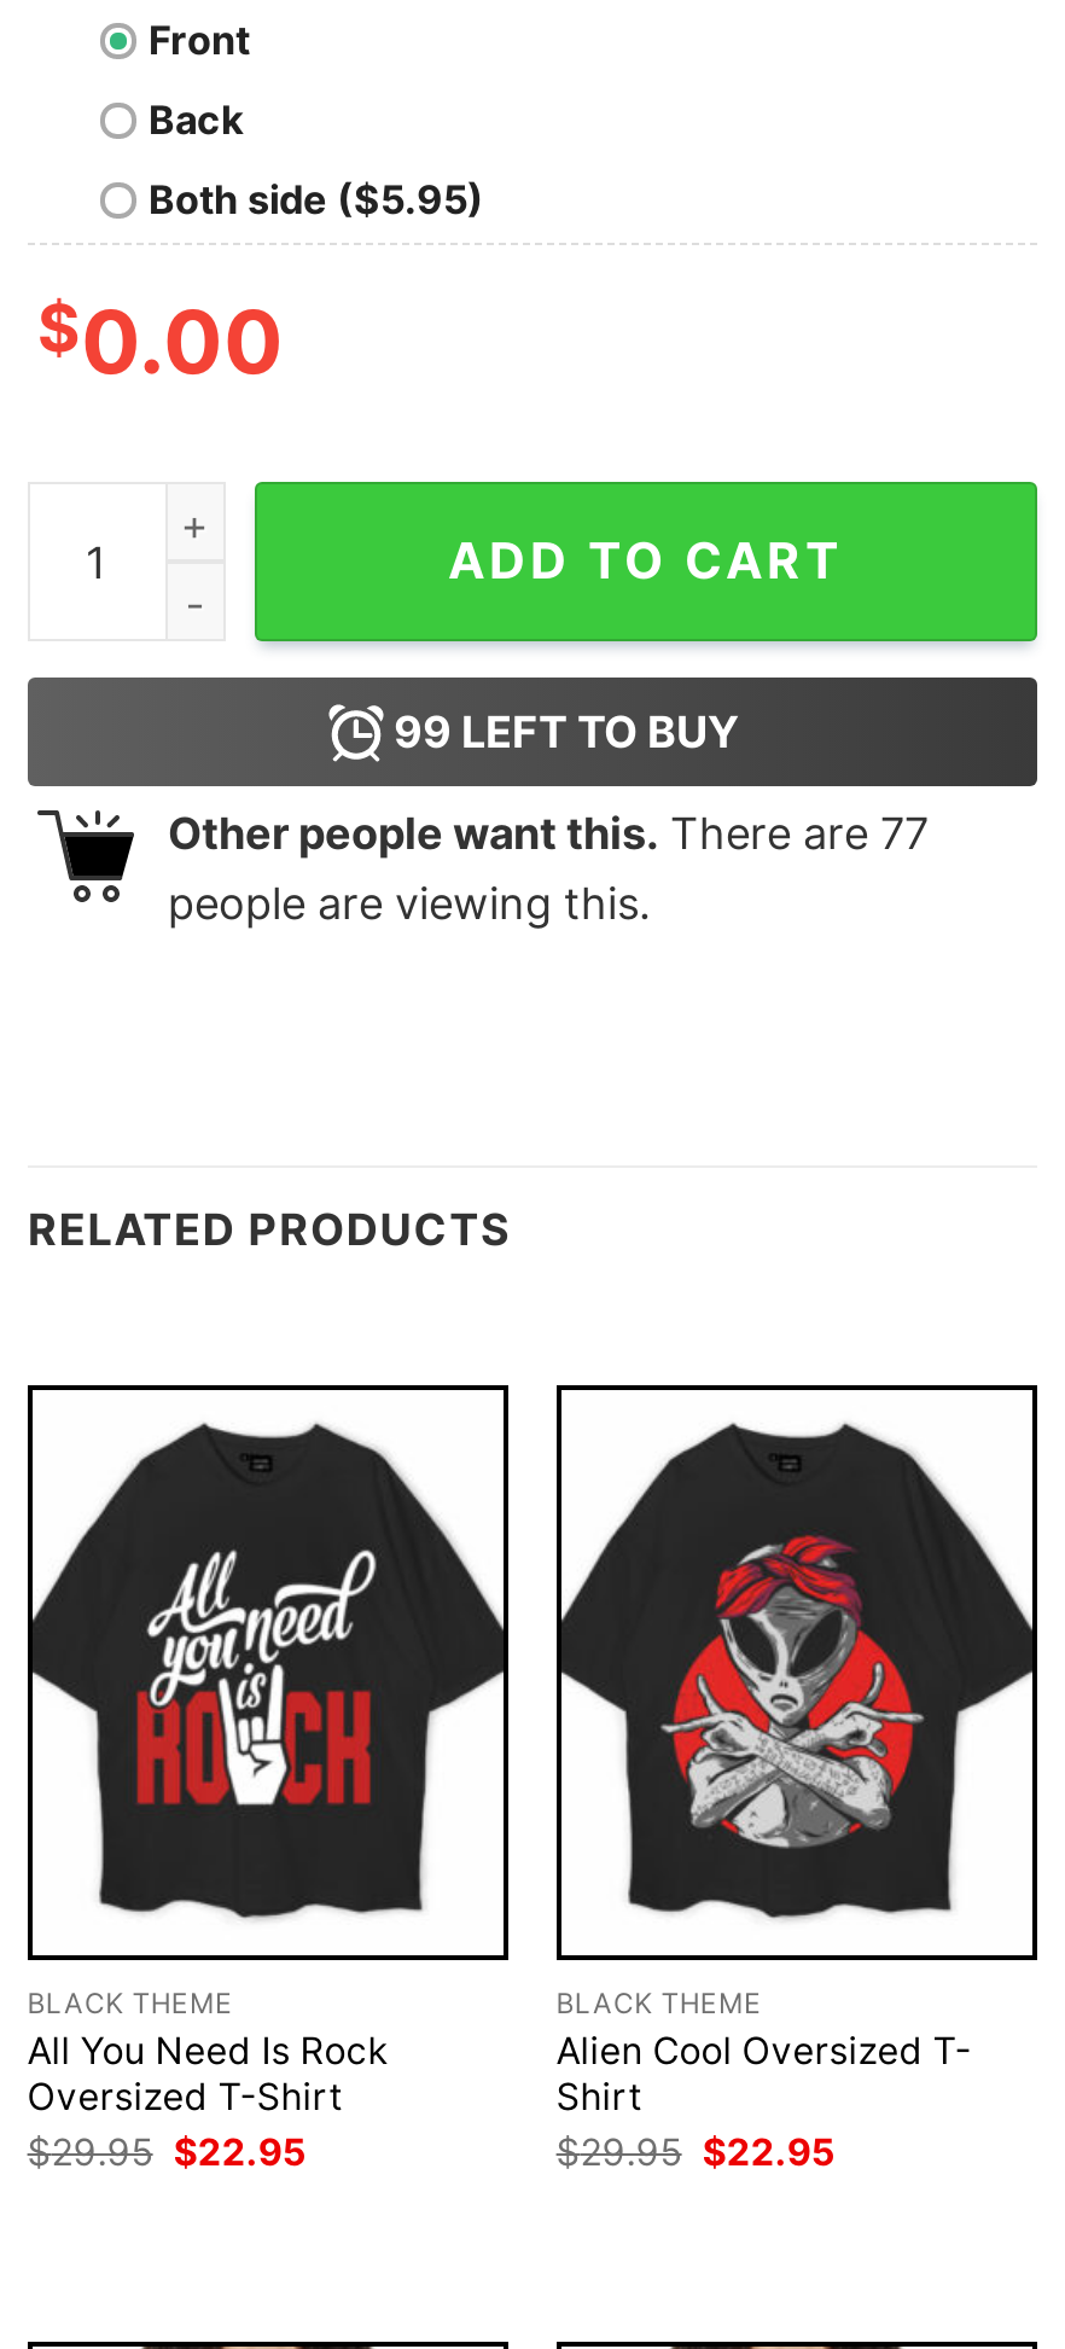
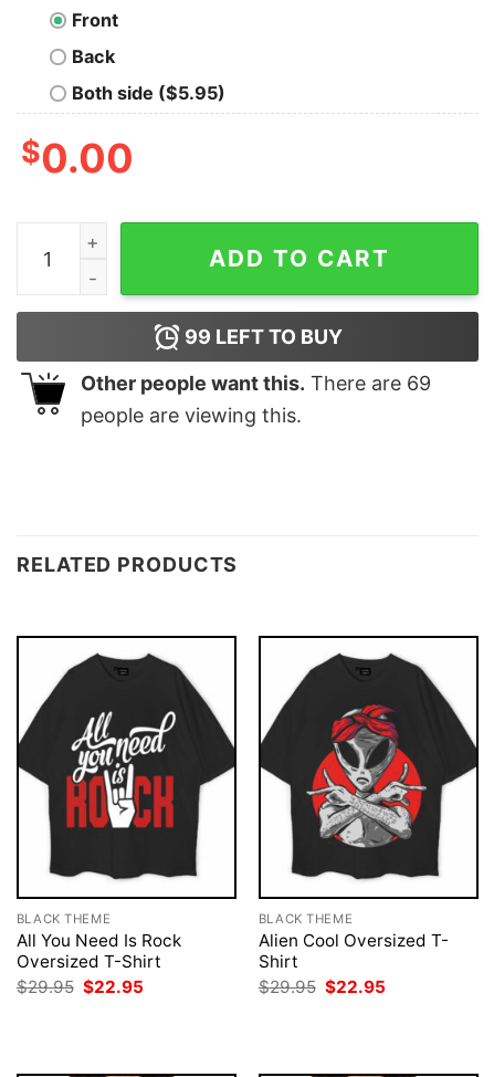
[168,808,929,859] Other people want this. There are 77 -> [81,372,431,395] Other people want this. There are 69

